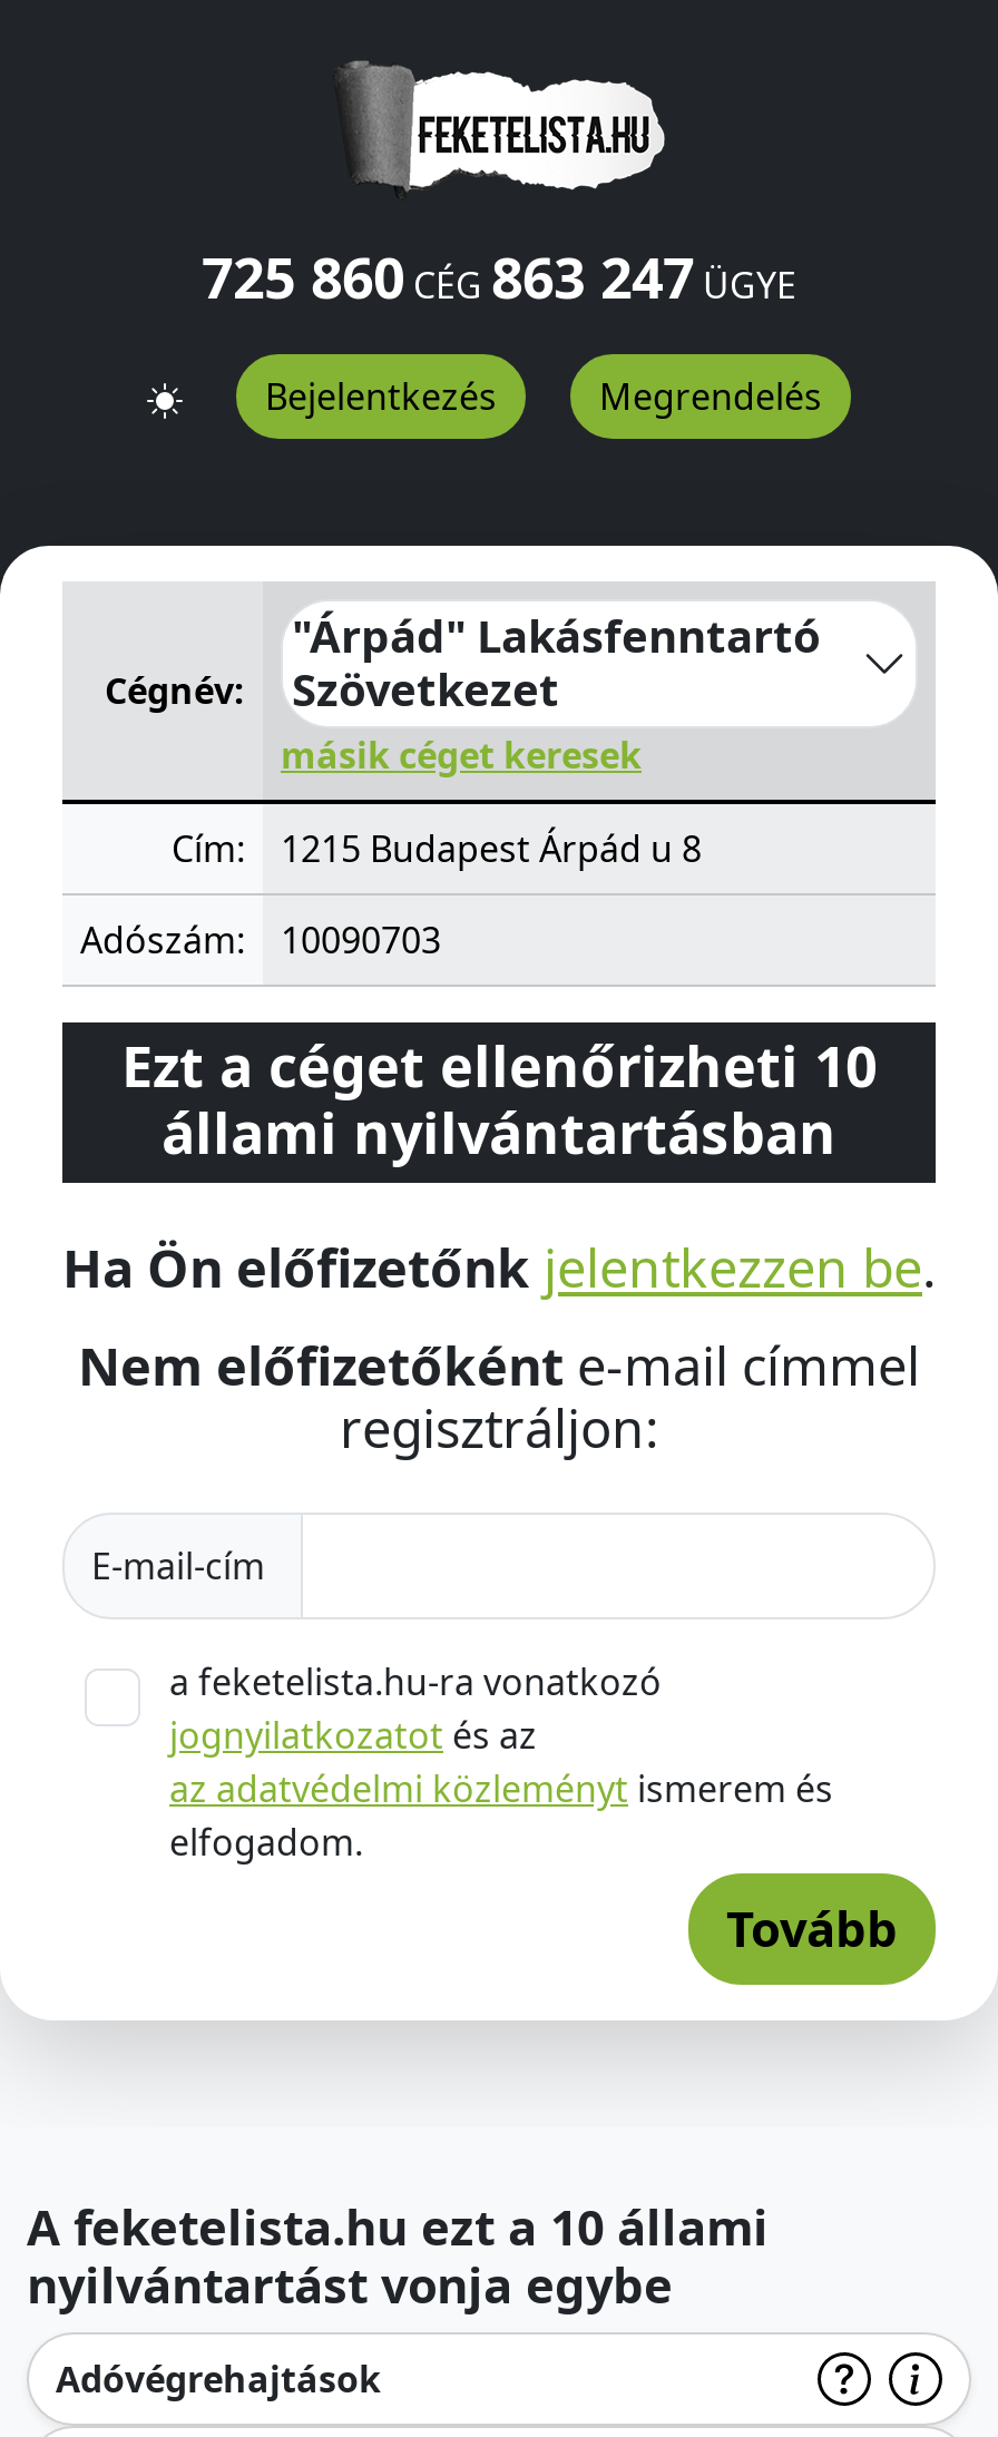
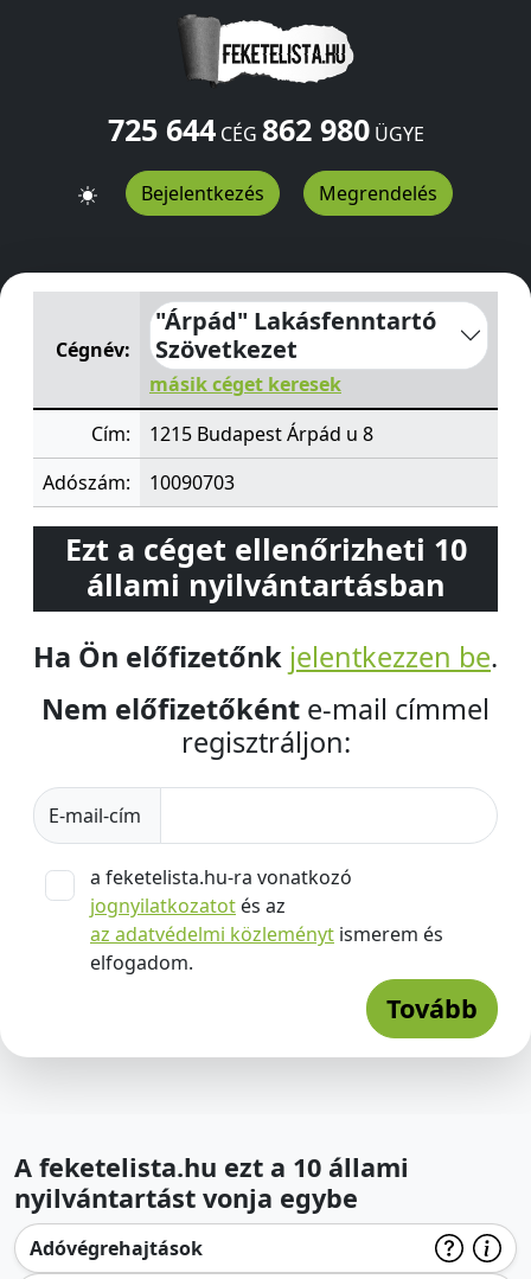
[202,238,796,314] 725 860CÉG 863 247 ÜGYE -> [107,109,424,149] 725 644CÉG 862 980 ÜGYE

